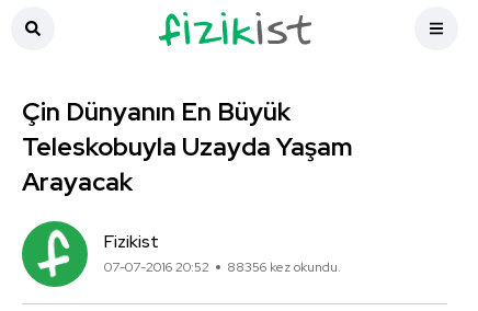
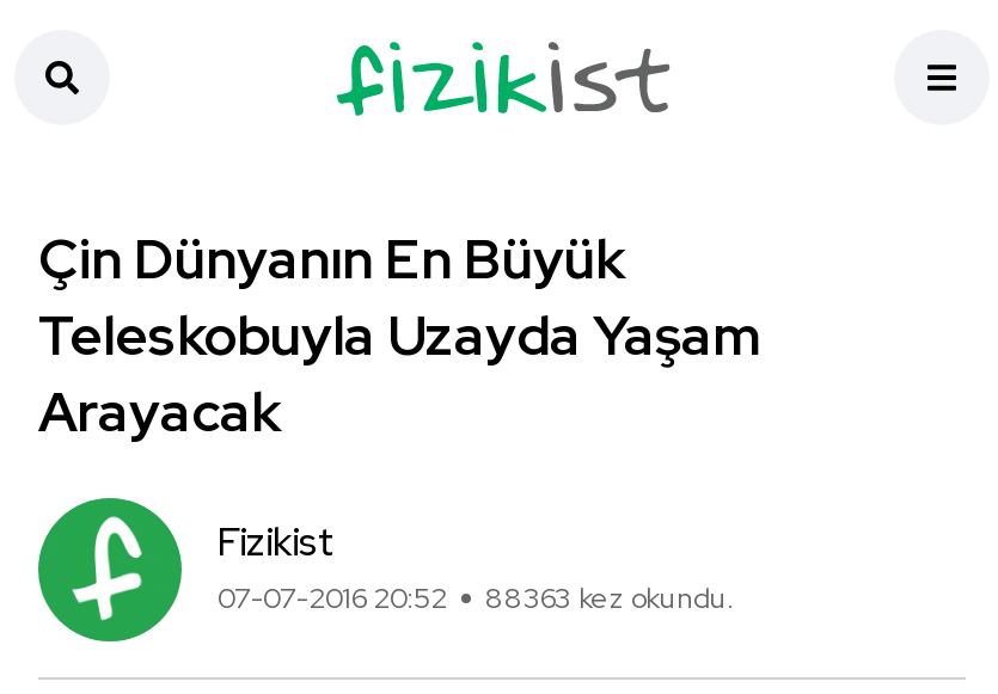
[104,258,341,276] 07-07-2016 20:52 88356 kez okundu. -> [218,579,734,618] 07-07-2016 20:52 88363 kez okundu.

